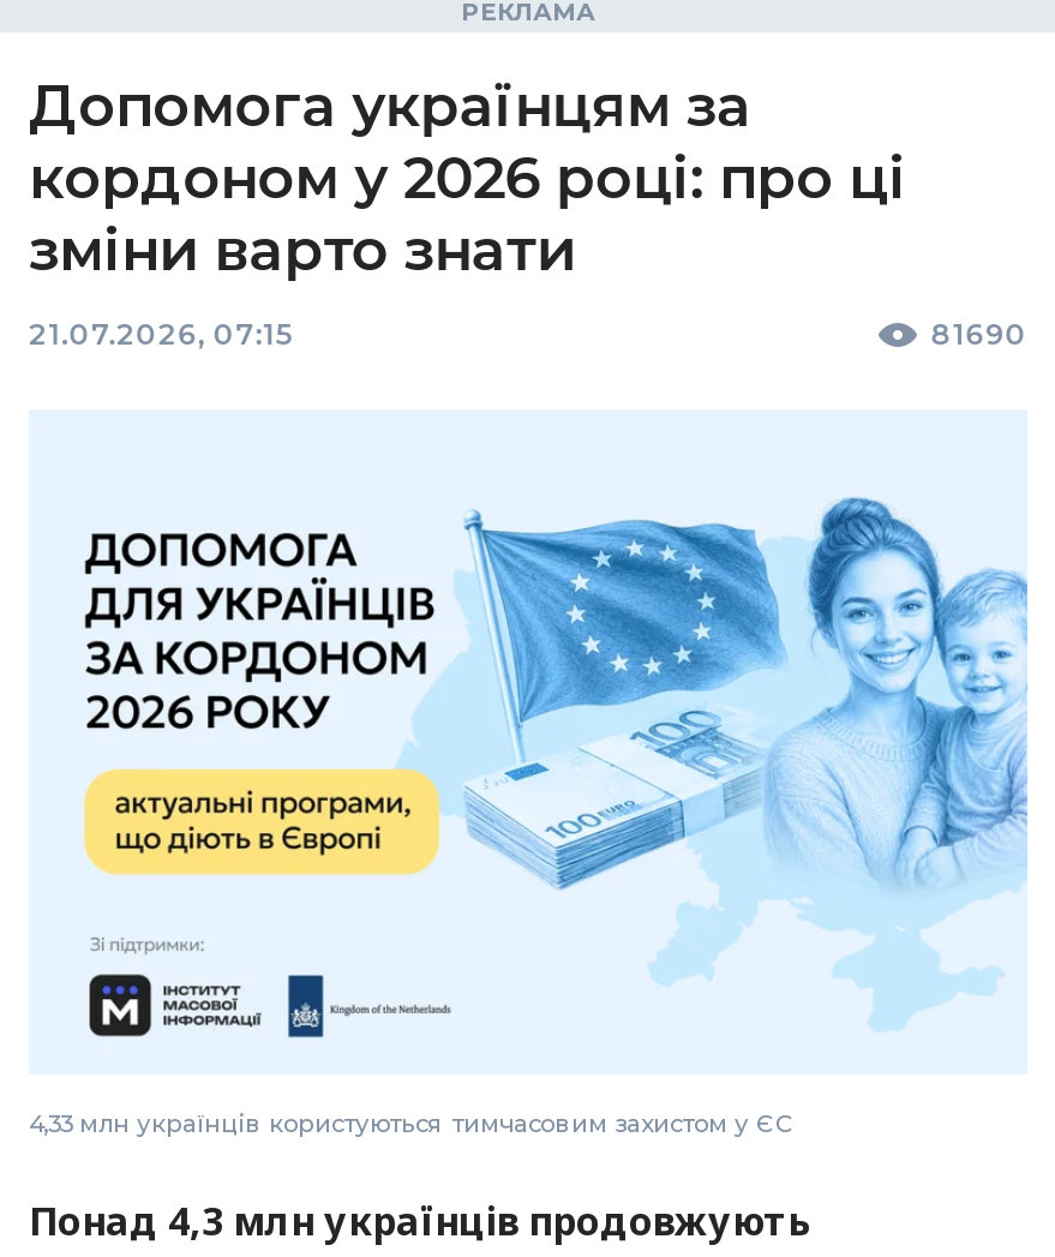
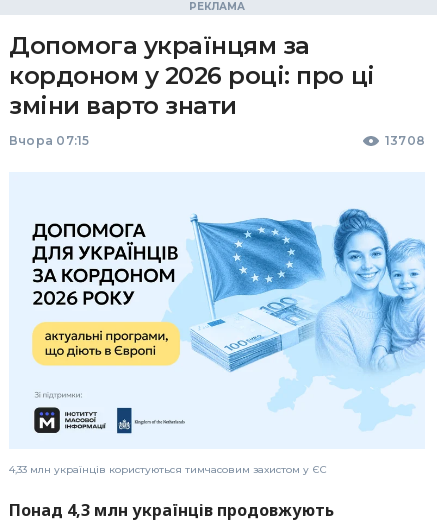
[29,316,1027,352] 21.07.2026, 07:15 | 81690 -> [9,133,425,148] Вчора 07:15 | 13708

